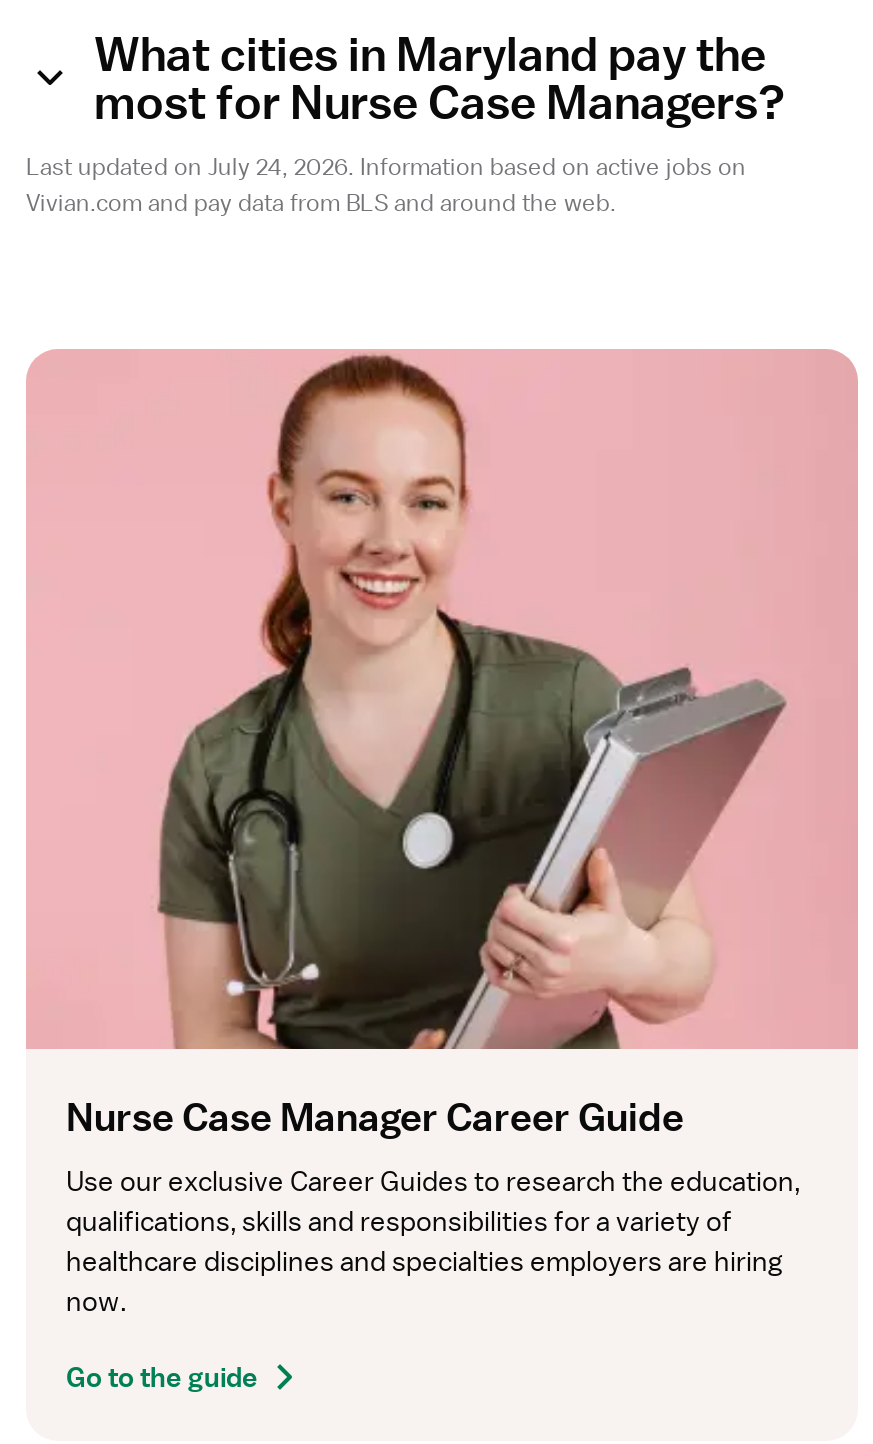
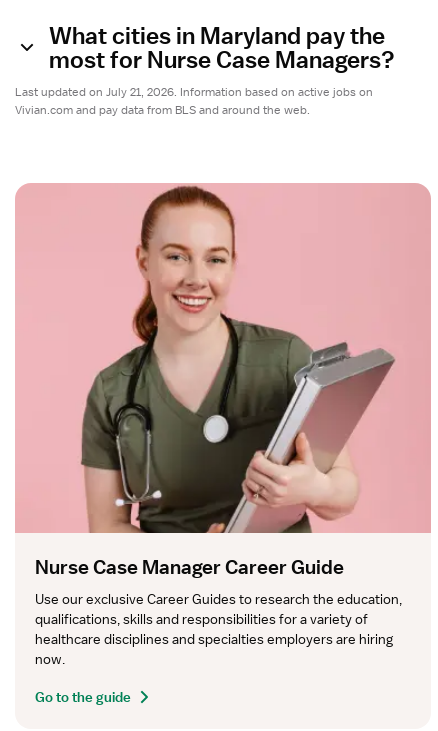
[26,151,746,183] Last updated on July 24, 2026. Information based on active jobs on -> [15,84,373,100] Last updated on July 21, 2026. Information based on active jobs on

